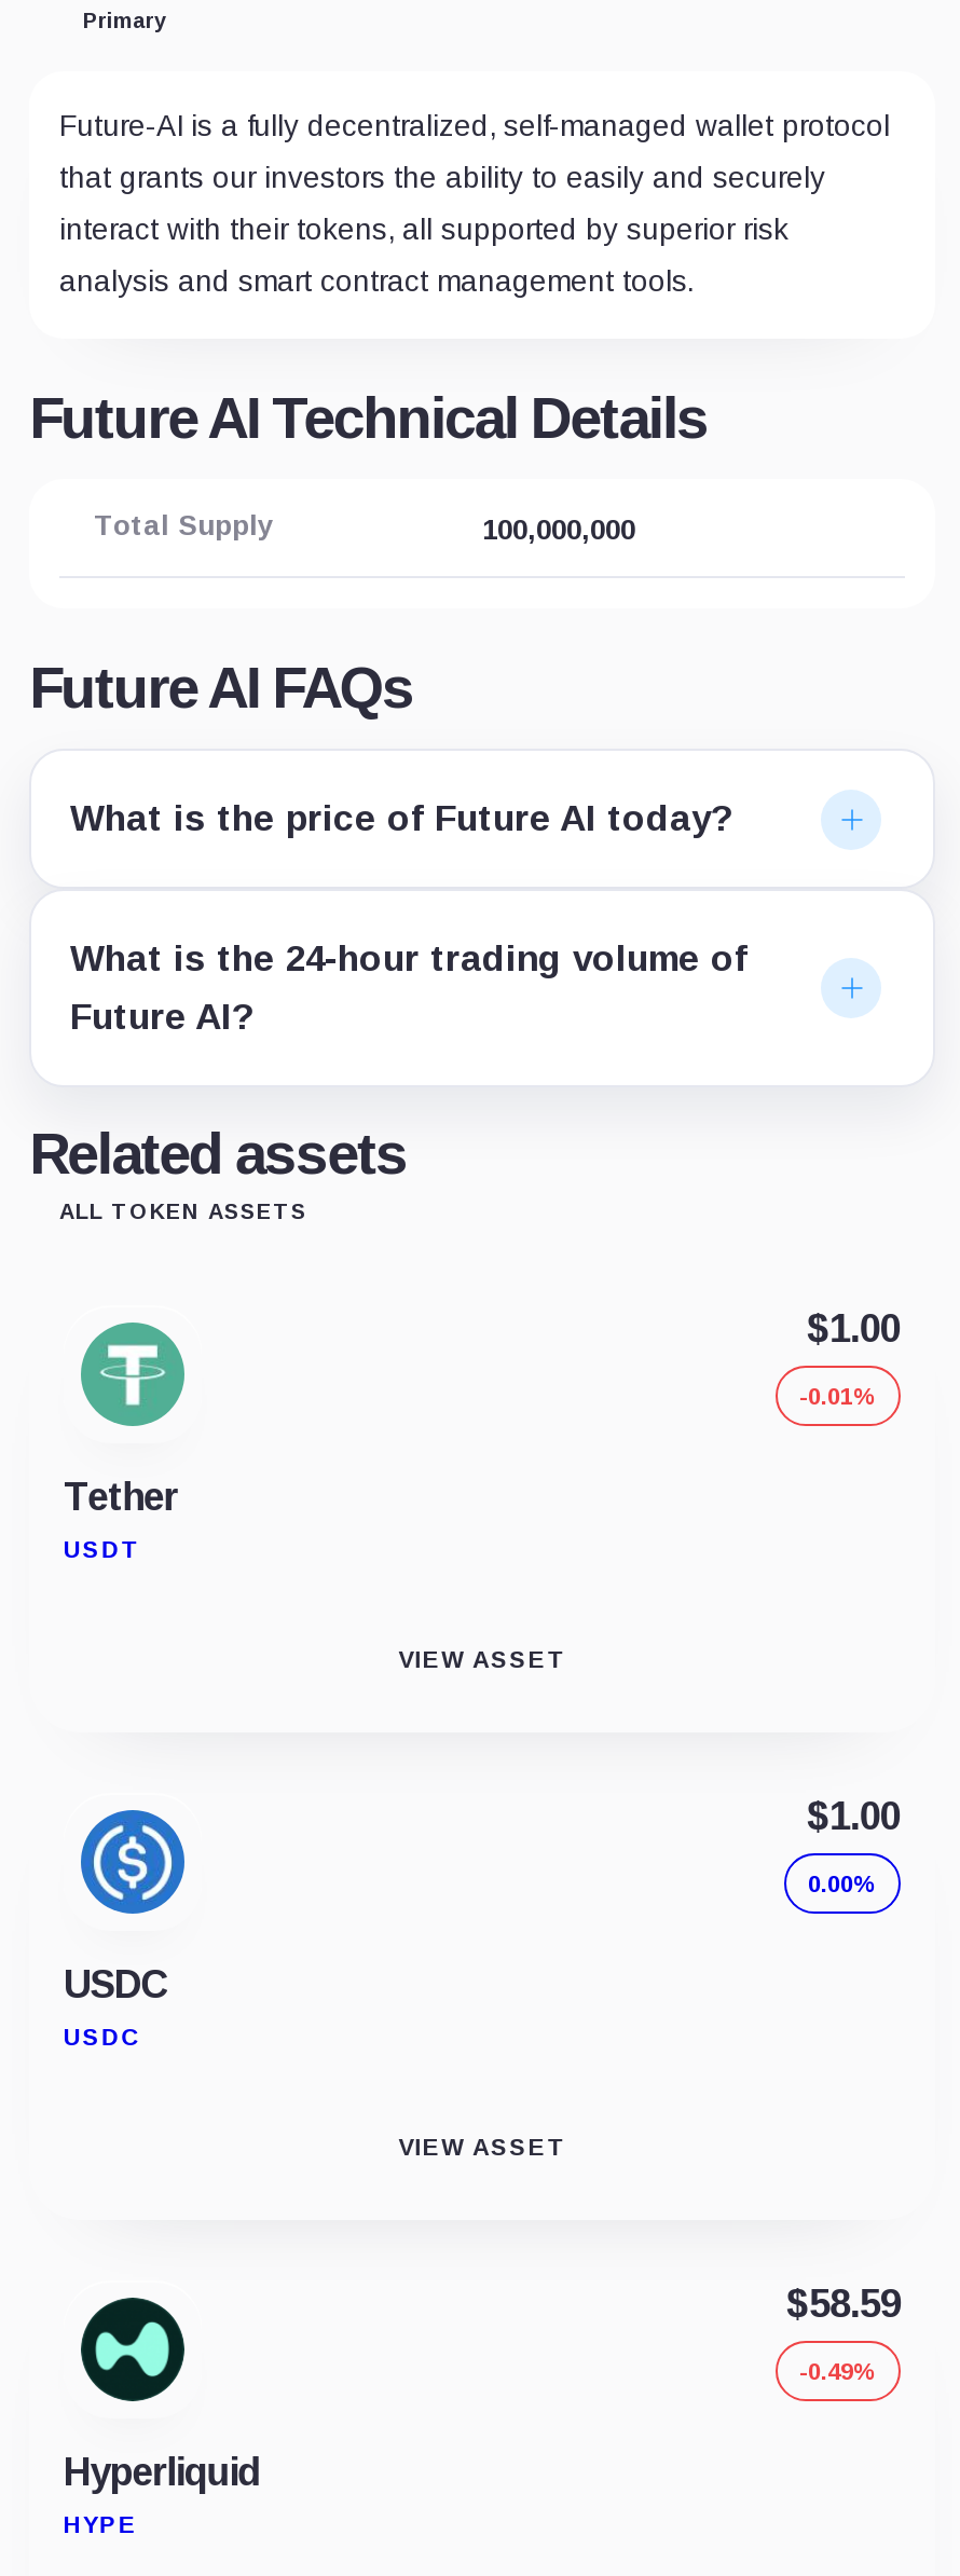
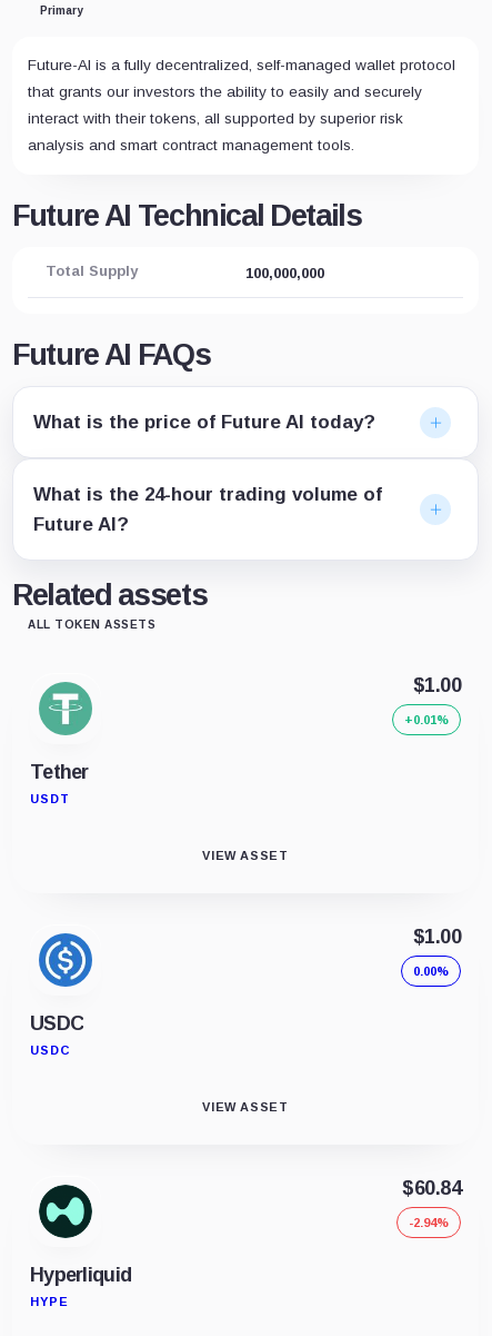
[799,1382,877,1408] -0.01% -> [404,712,449,726] +0.01%
[787,2283,901,2326] $58.59 -> [402,1177,461,1199] $60.84
[799,2357,877,2383] -0.49% -> [409,1215,449,1229] -2.94%

